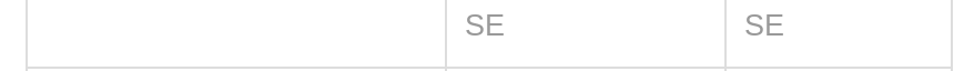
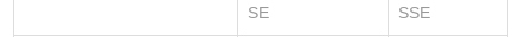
[744,9,784,42] SE -> [398,5,430,22] SSE

